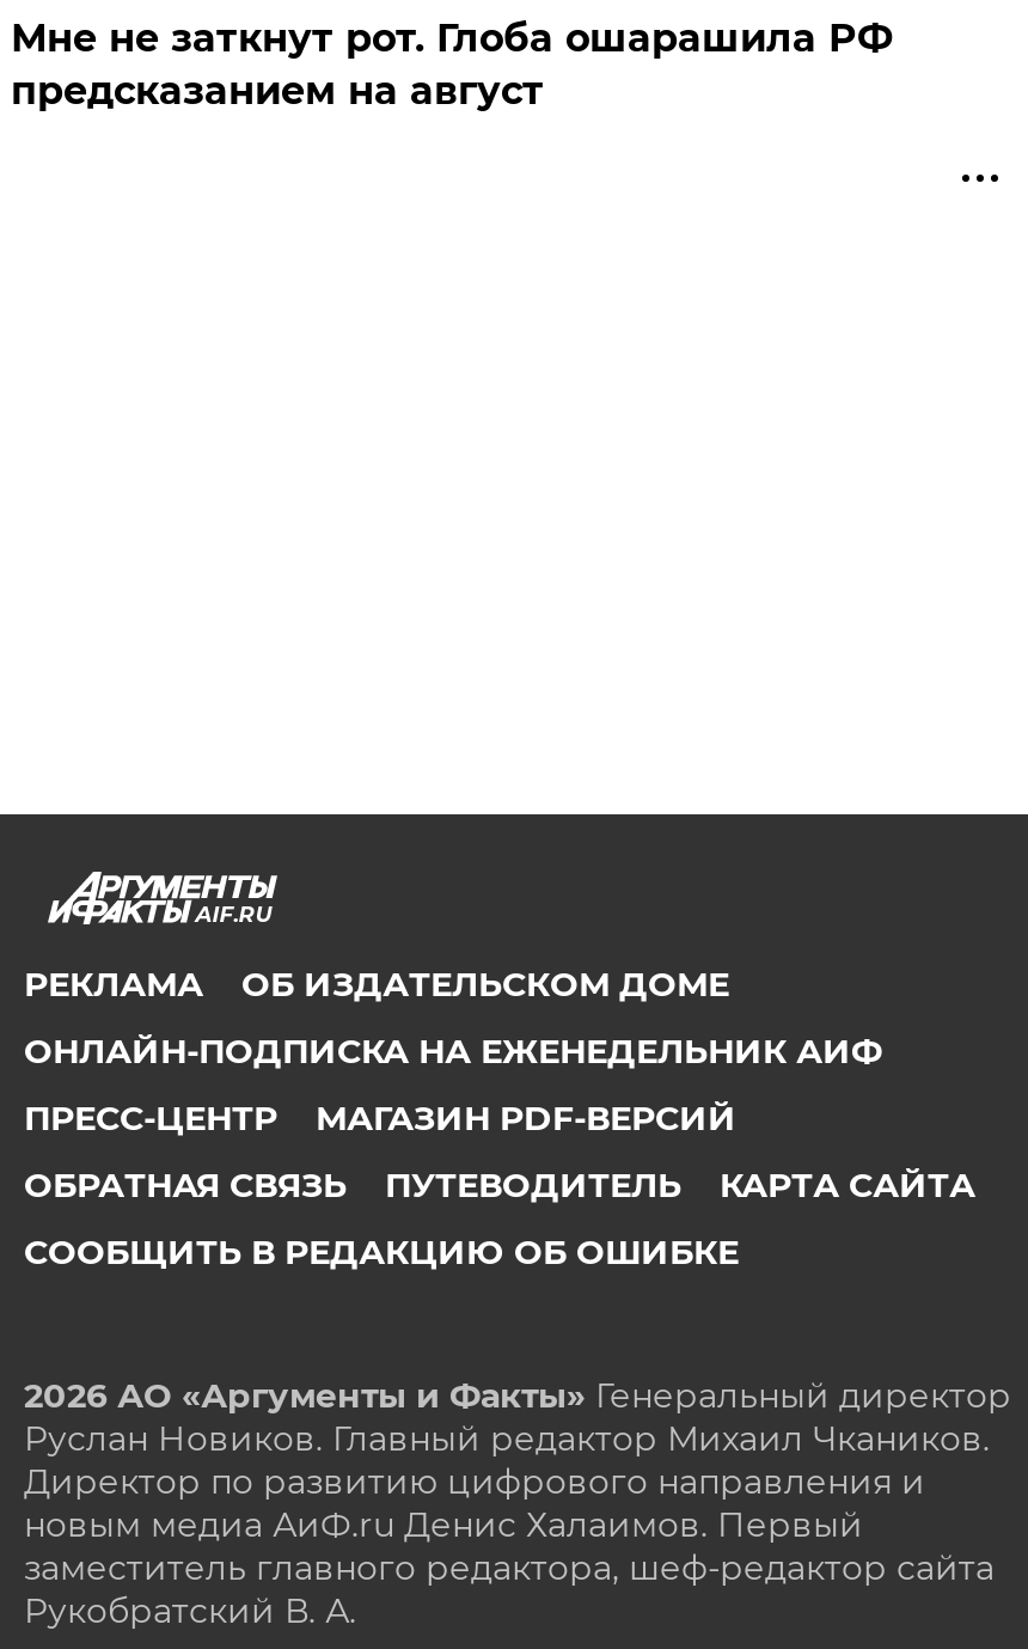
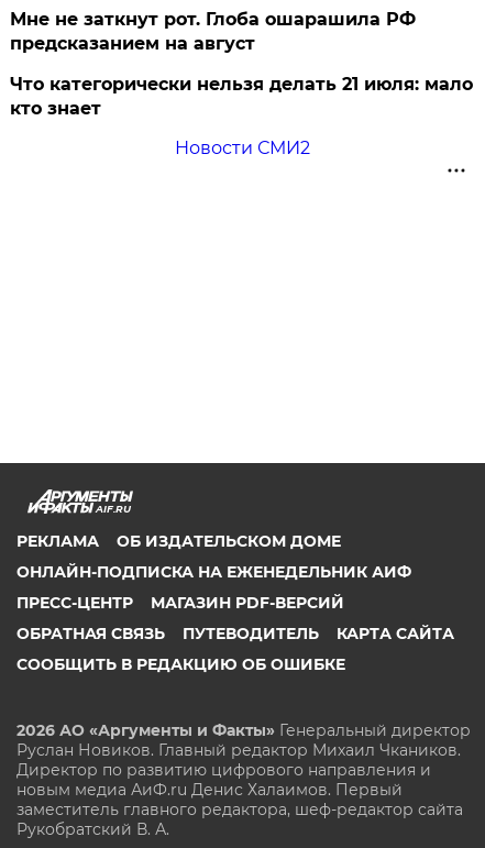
none -> [10,74,473,159] Что категорически нельзя делать 21 июля: мало | кто знает | Новости СМИ2

